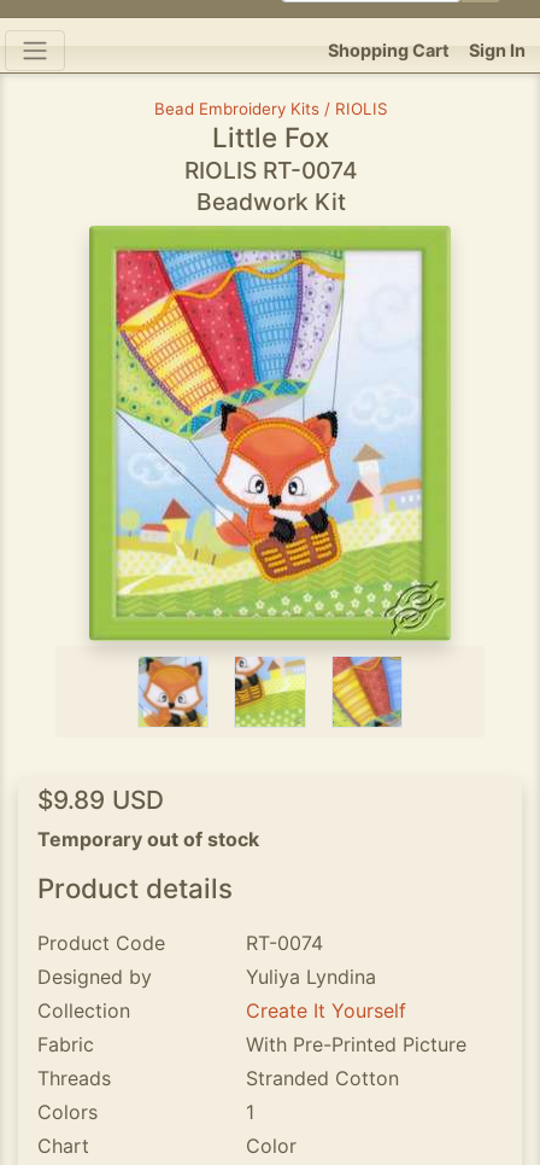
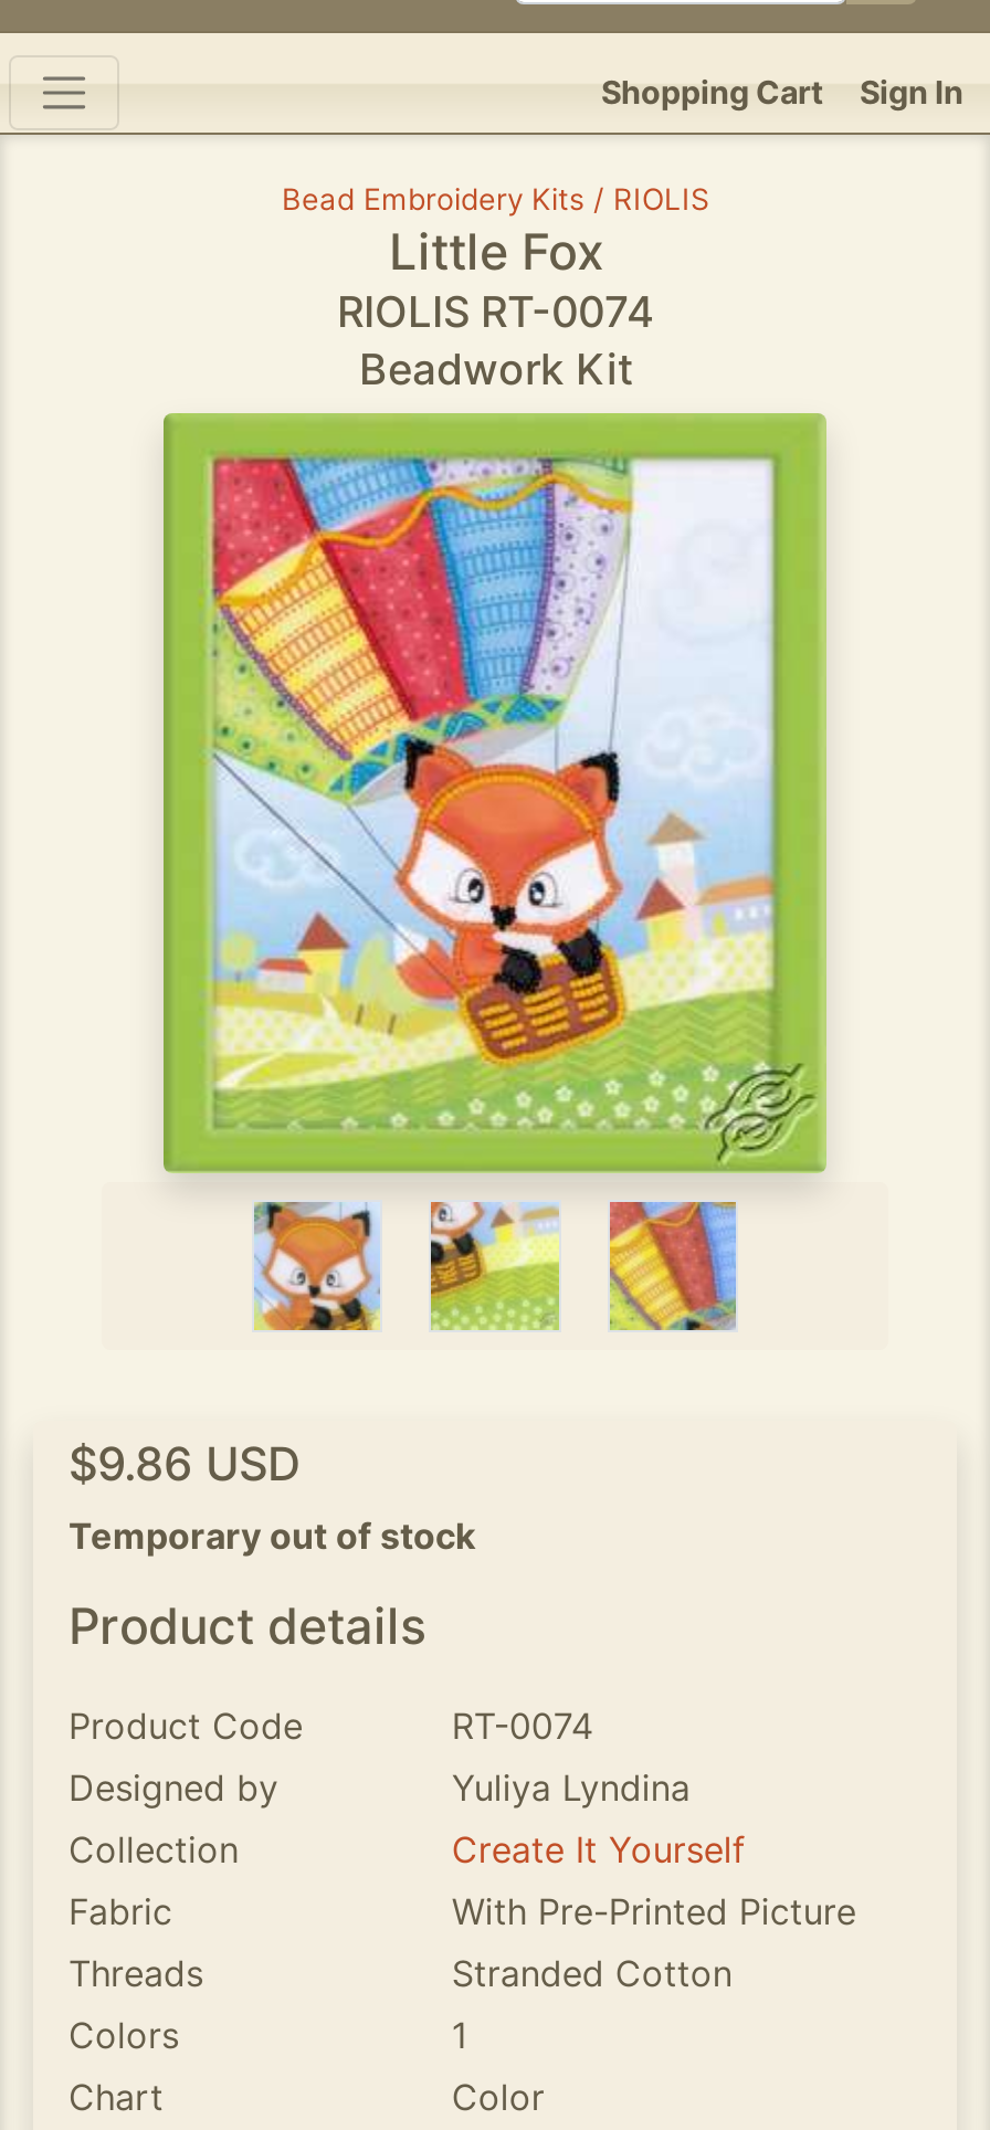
[37,785,164,815] $9.89 USD -> [69,1436,301,1491] $9.86 USD

